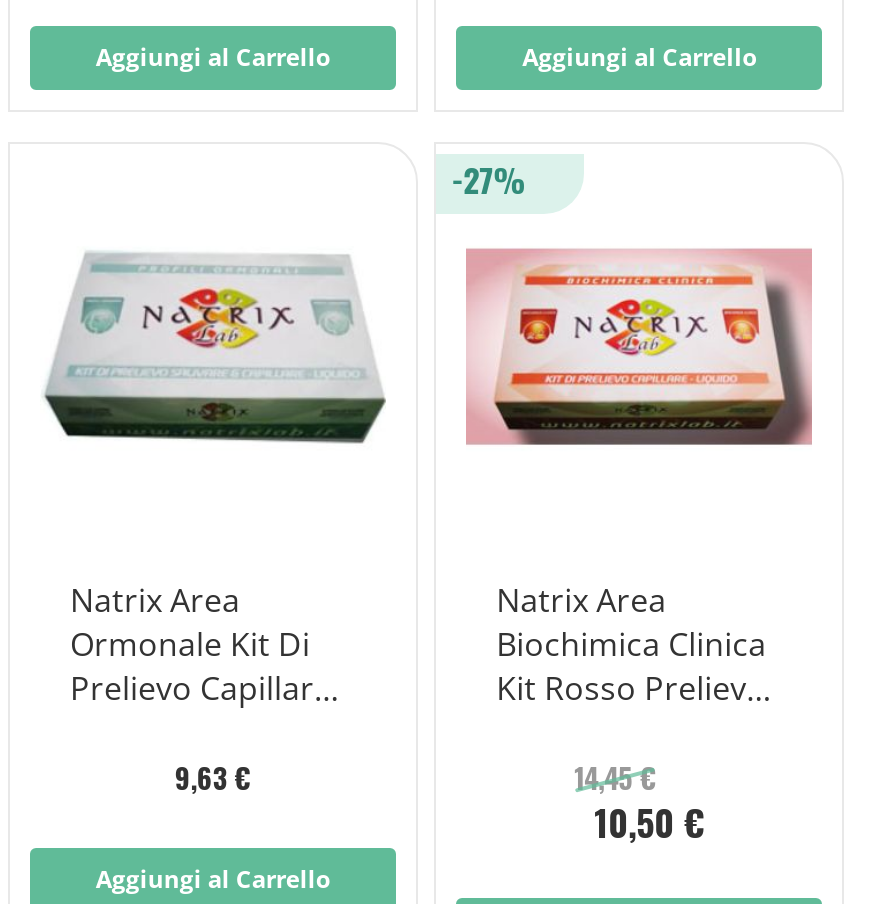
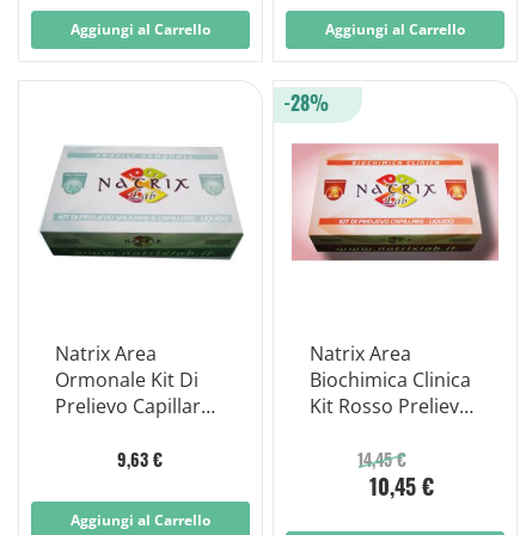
[451,156,525,204] -27% -> [283,88,328,117] -28%
[594,797,704,849] 10,50 € -> [369,471,433,502] 10,45 €

